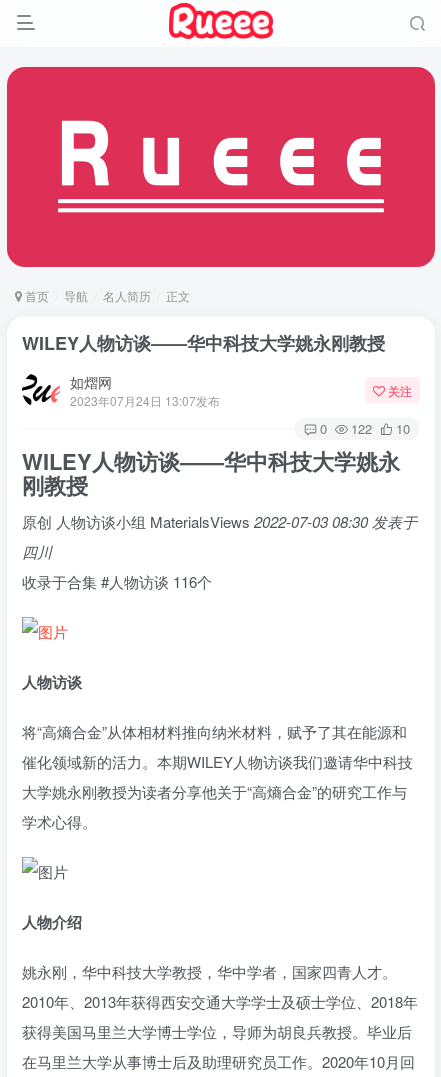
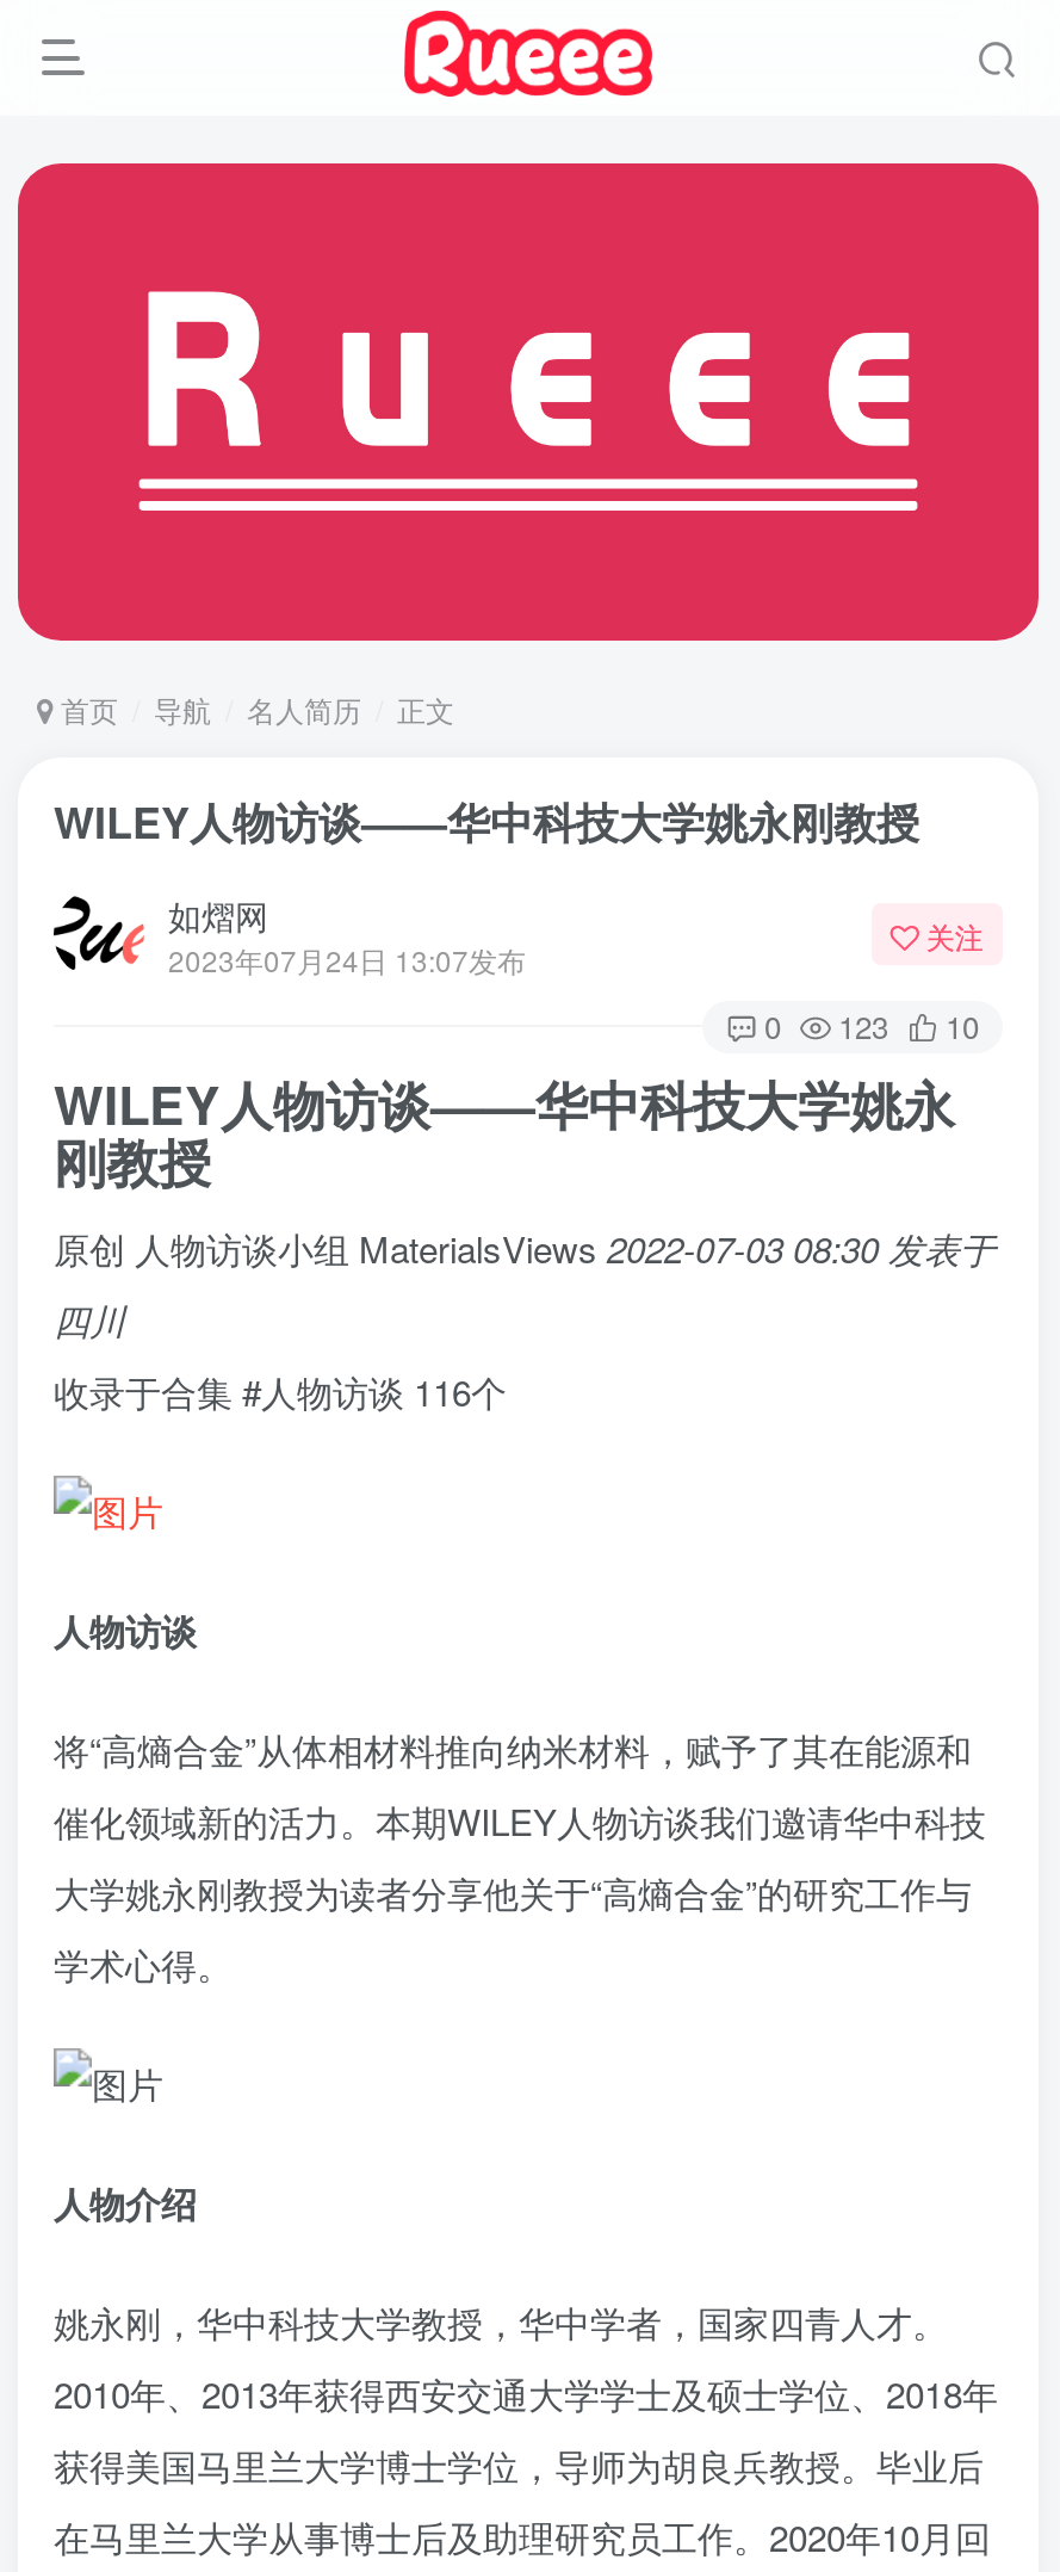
[320,419,410,438] 0 122 10 -> [764,1003,979,1049] 0 123 10

